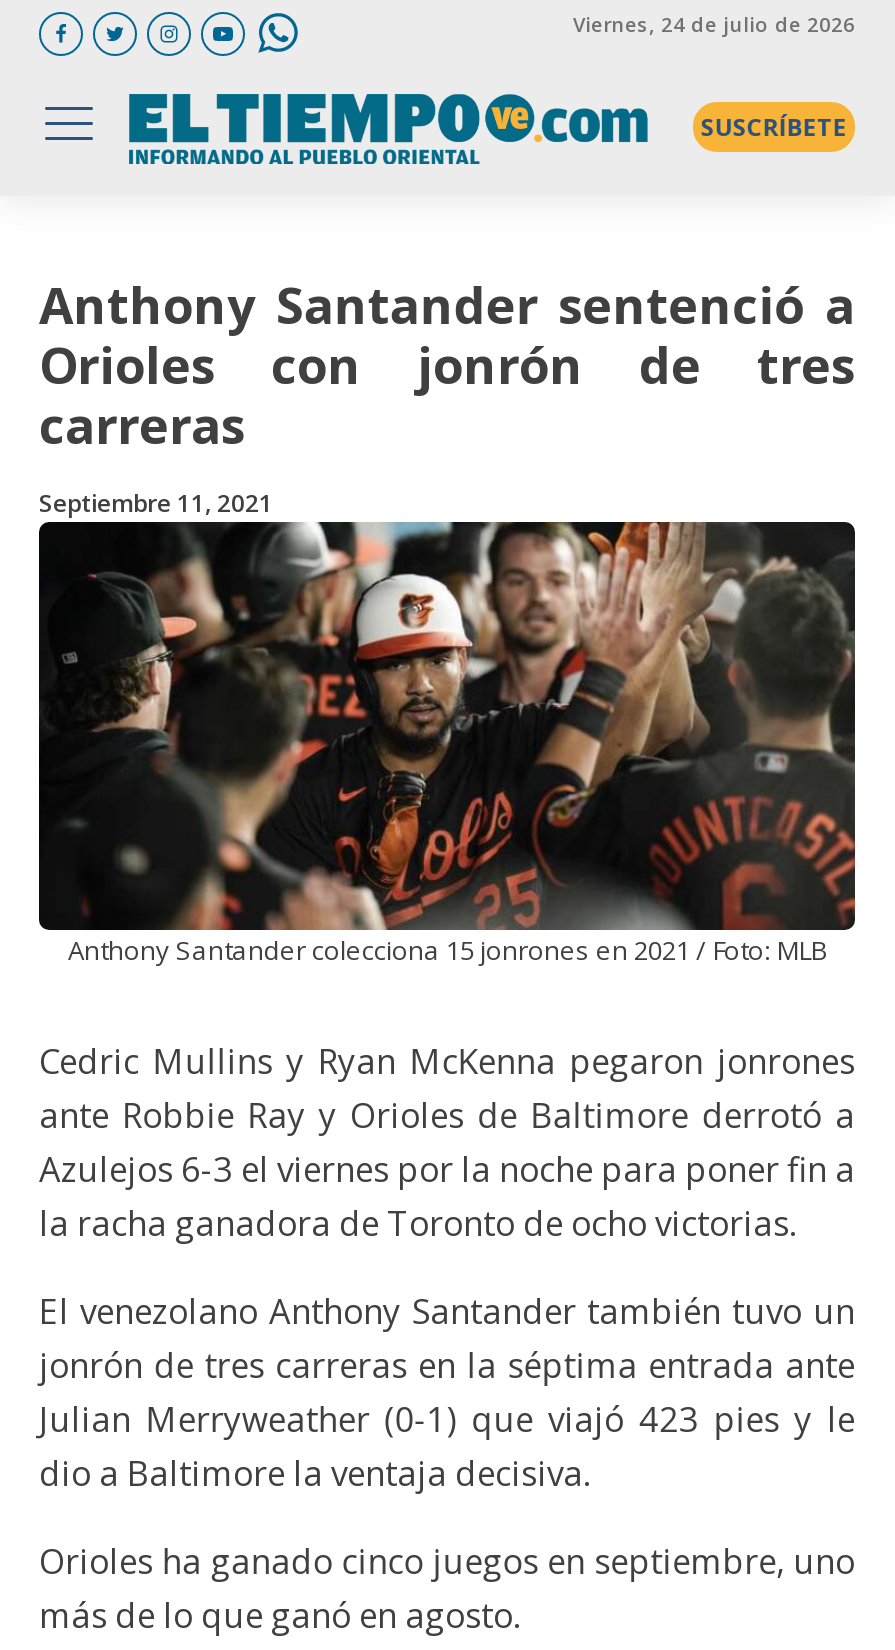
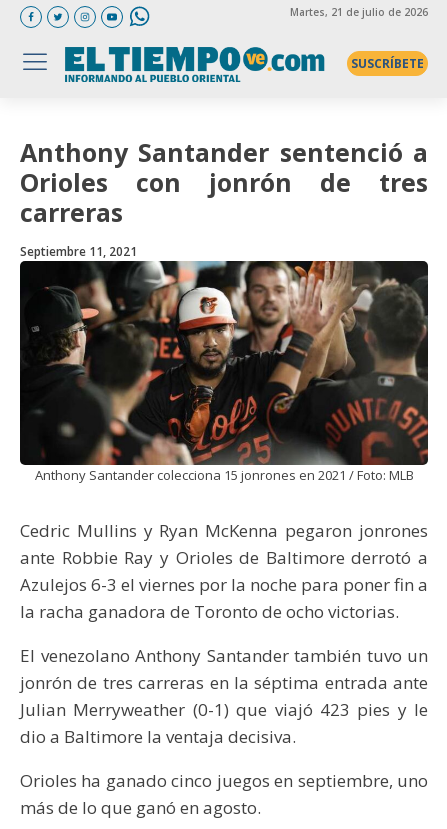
[573,9,855,37] Viernes, 24 de julio de 2026 -> [290,4,428,18] Martes, 21 de julio de 2026

